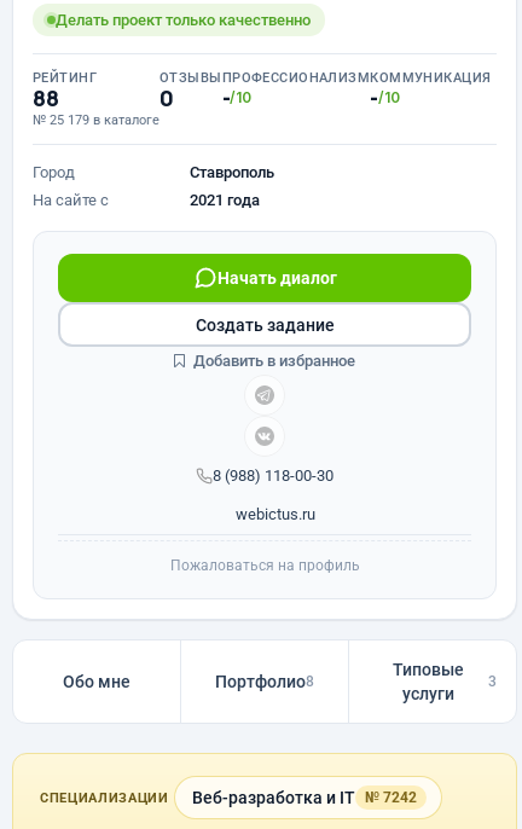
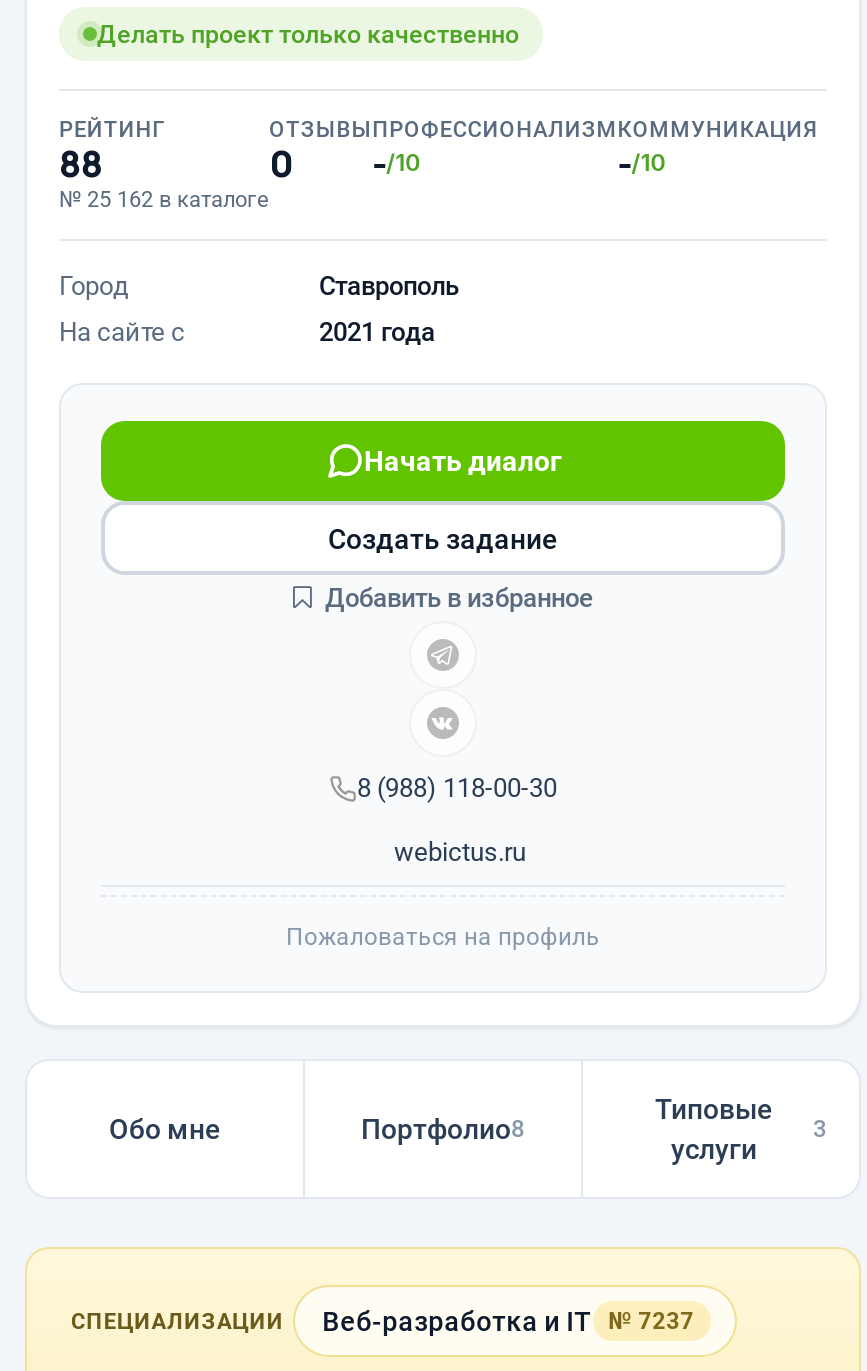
[33,112,159,128] № 25 179 в каталоге -> [59,187,269,213] № 25 162 в каталоге
[192,787,416,807] Веб-разработка и IT № 7242 -> [322,1304,694,1336] Веб-разработка и IT № 7237

